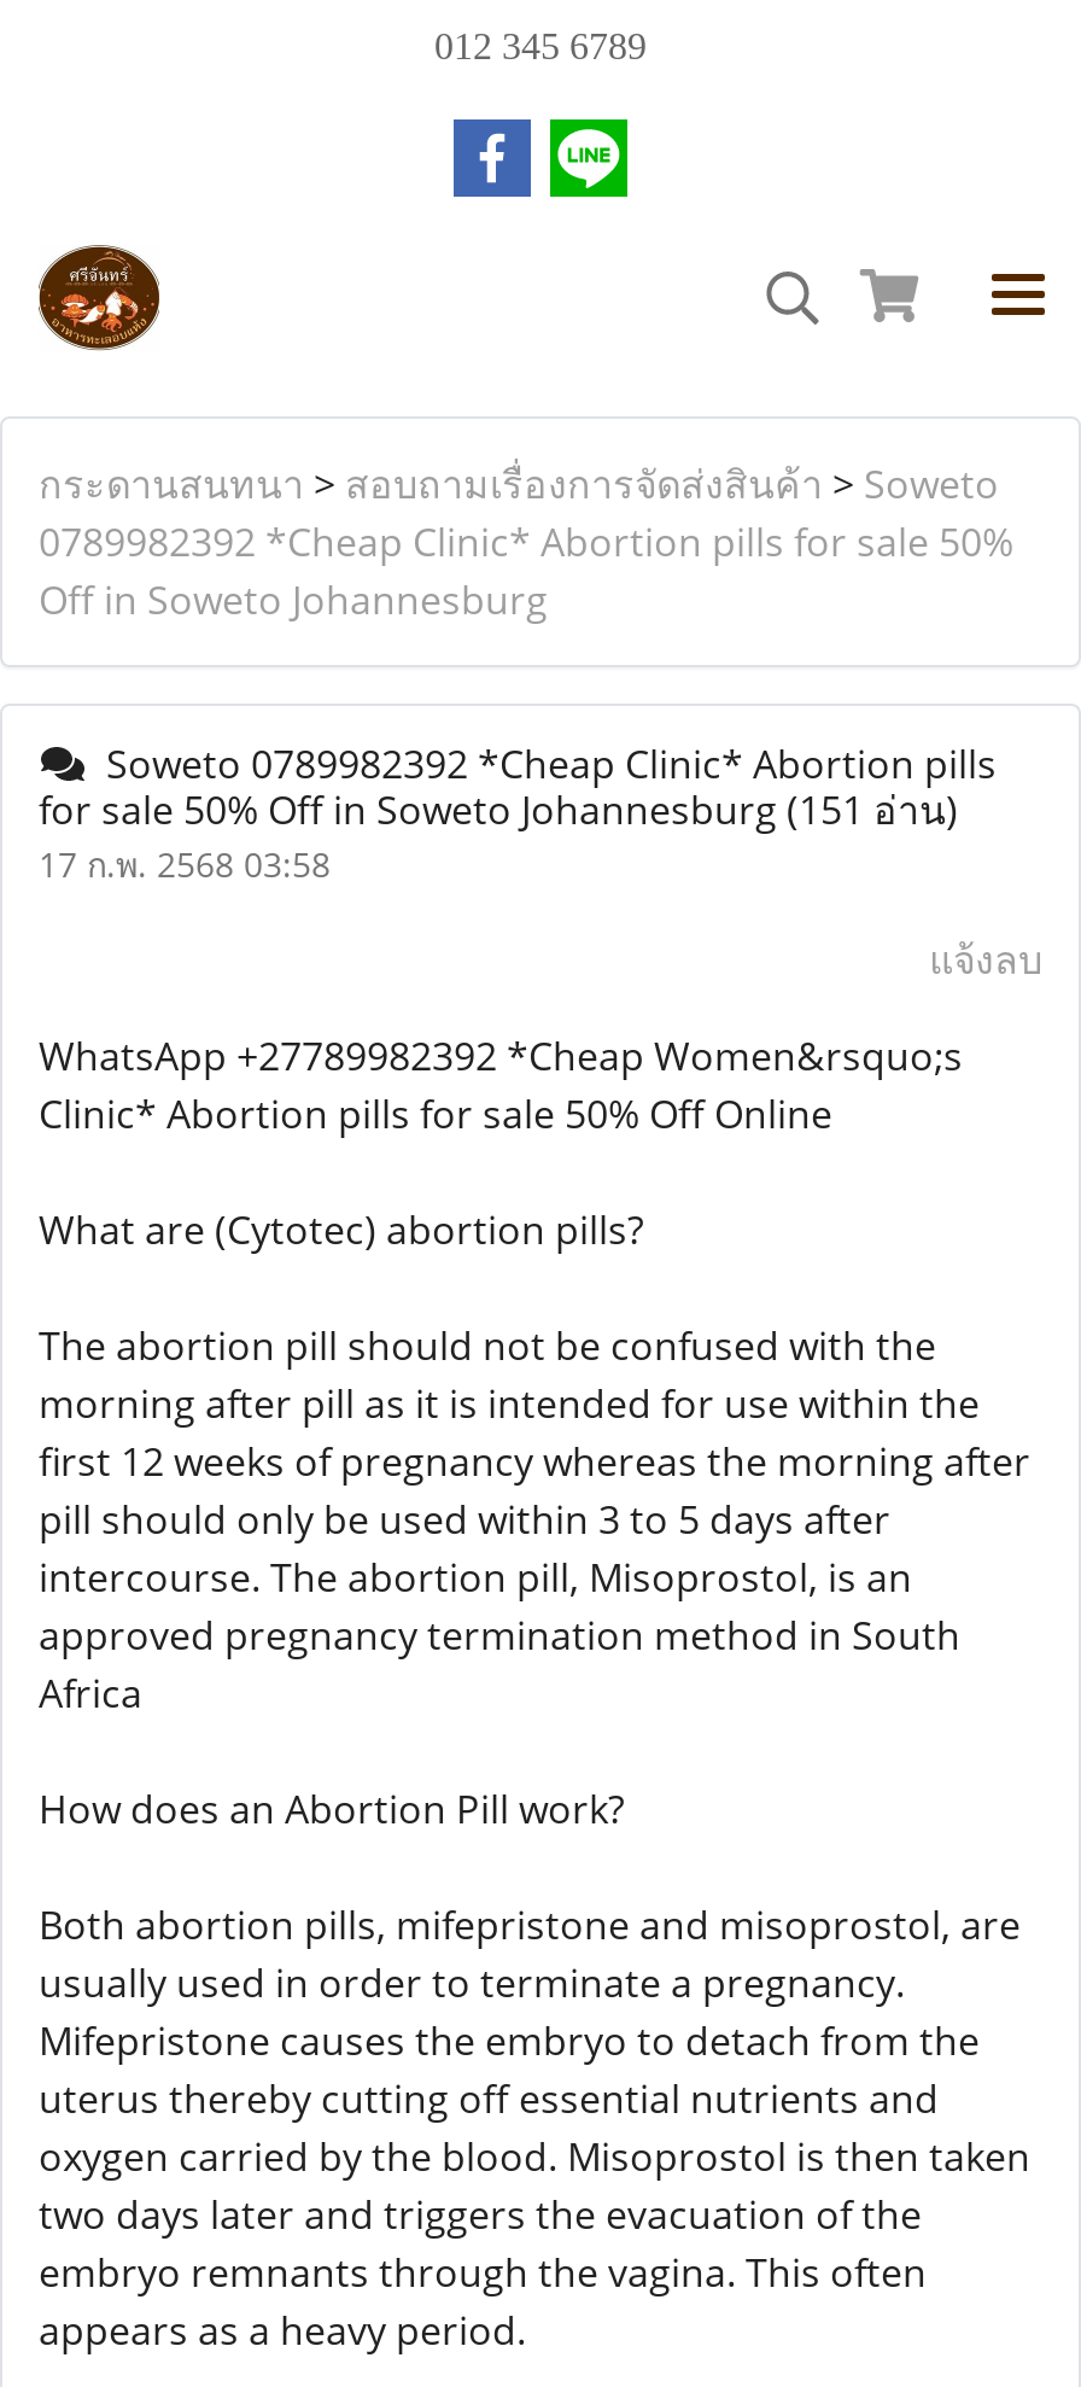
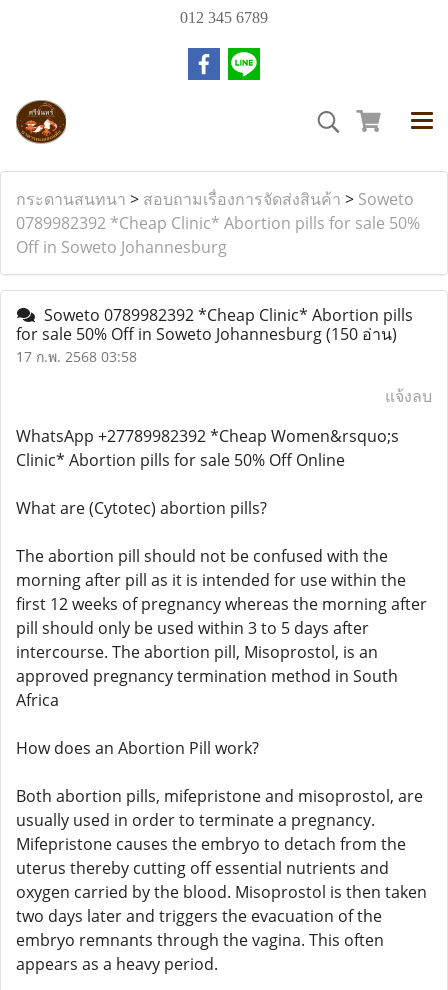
[39,783,958,836] for sale 50% Off in Soweto Johannesburg (151 อ่าน) -> [16,323,397,345] for sale 50% Off in Soweto Johannesburg (150 อ่าน)

